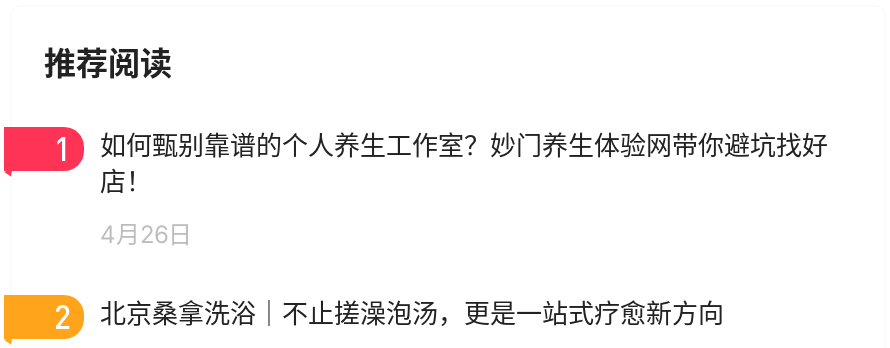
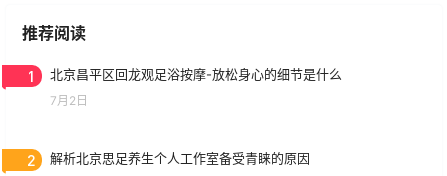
[100,129,828,197] 如何甄别靠谱的个人养生工作室？妙门养生体验网带你避坑找好 | 店！ -> [50,66,342,82] 北京昌平区回龙观足浴按摩-放松身心的细节是什么
[100,219,192,249] 4月26日 -> [50,93,88,108] 7月2日
[100,297,724,329] 北京桑拿洗浴｜不止搓澡泡汤，更是一站式疗愈新方向 -> [50,150,310,166] 解析北京思足养生个人工作室备受青睐的原因

